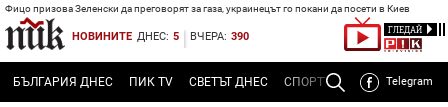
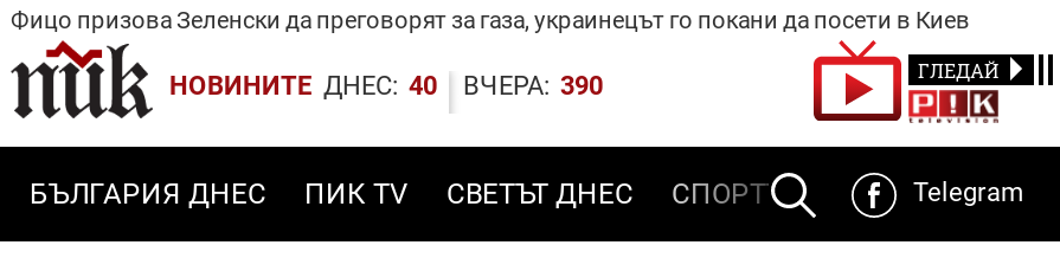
[72,30,179,43] НОВИНИТЕ ДНЕС: 5 -> [169,71,437,102] НОВИНИТЕ ДНЕС: 40

